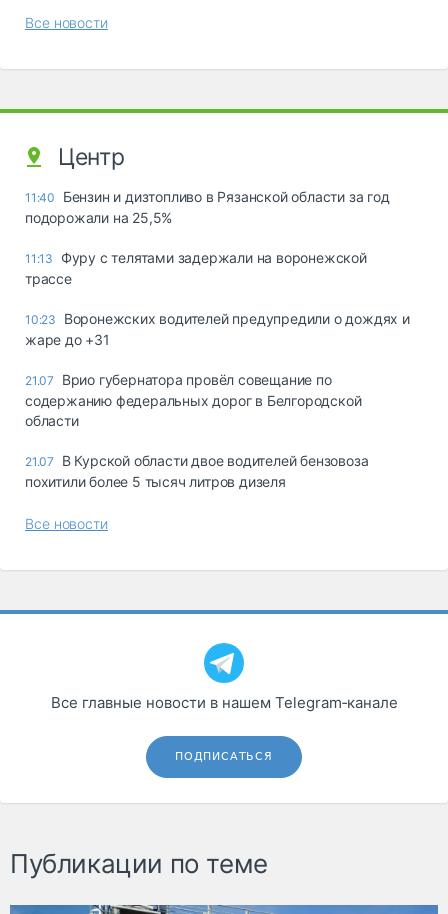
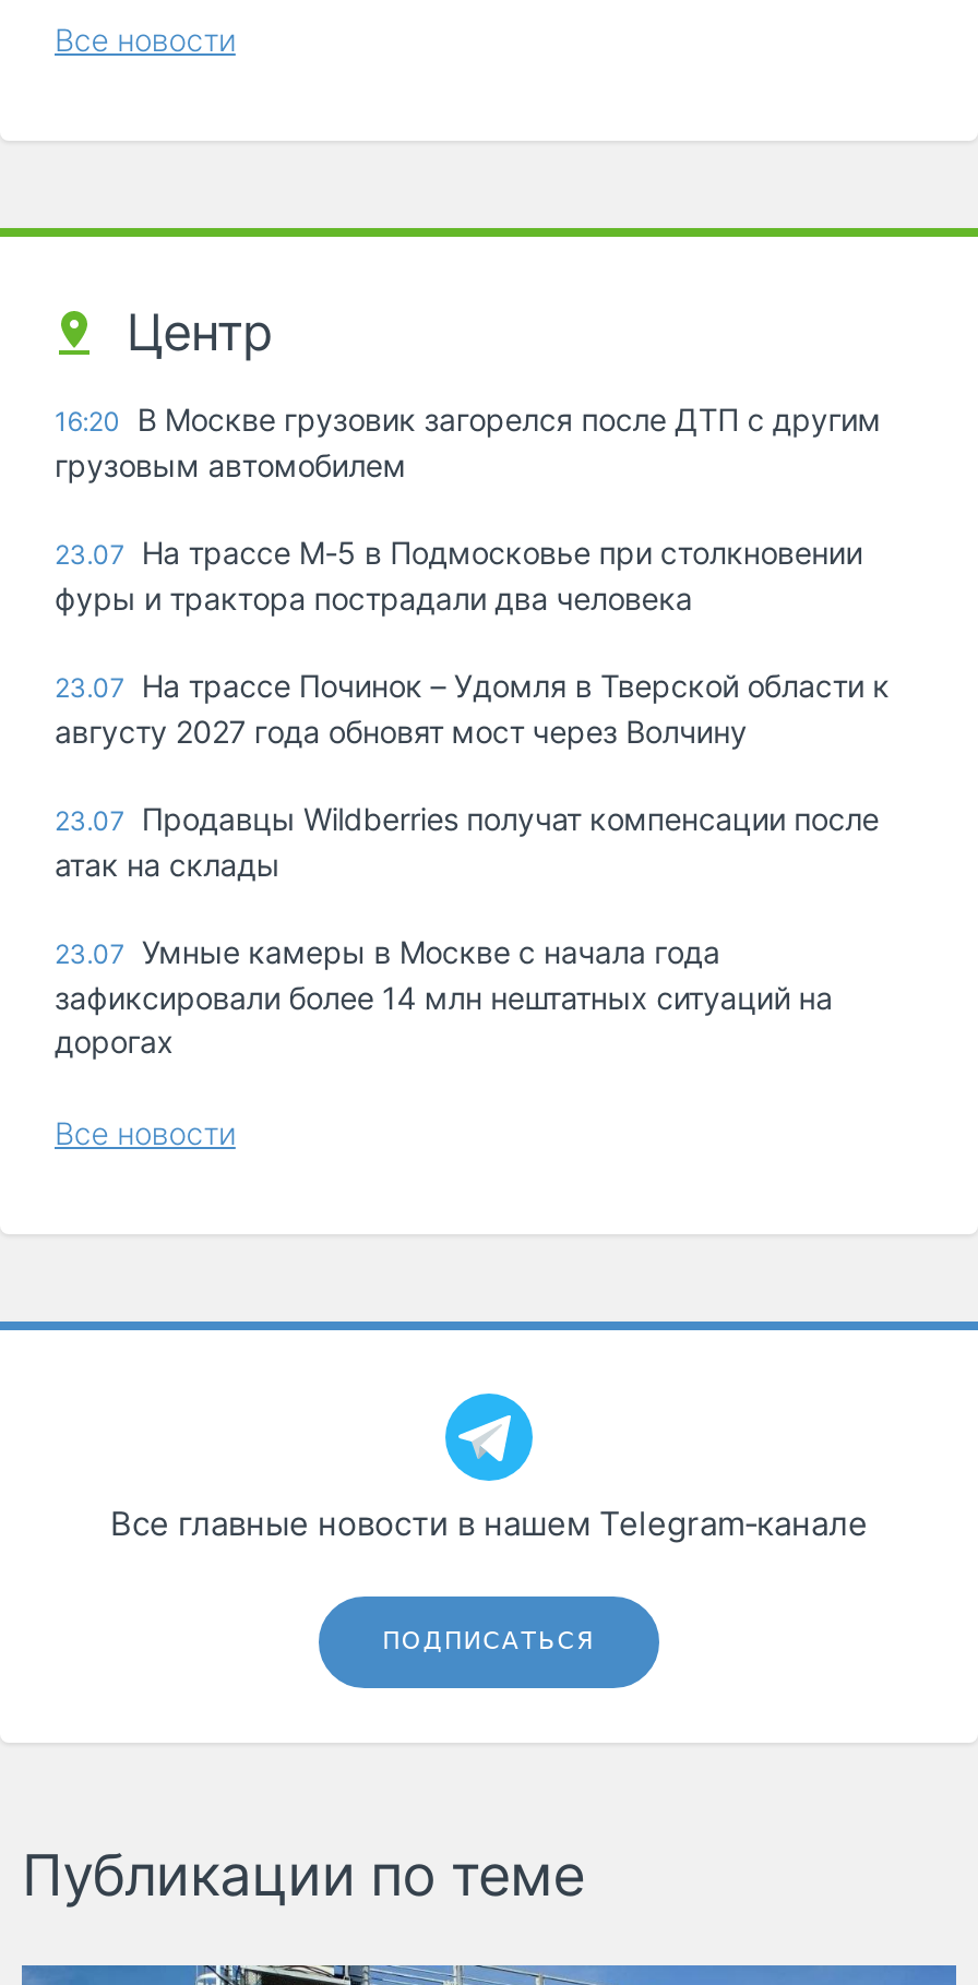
[25,188,390,226] 11:40 Бензин и дизтопливо в Рязанской области за год | подорожали на 25,5% -> [55,401,881,484] 16:20 В Москве грузовик загорелся после ДТП с другим | грузовым автомобилем
[25,249,367,287] 11:13 Фуру с телятами задержали на воронежской | трассе -> [55,534,862,617] 23.07 На трассе М-5 в Подмосковье при столкновении | фуры и трактора пострадали два человека
[25,310,410,348] 10:23 Воронежских водителей предупредили о дождях и | жаре до +31 -> [55,667,889,750] 23.07 На трассе Починок – Удомля в Тверской области к | августу 2027 года обновят мост через Волчину
[25,371,361,429] 21.07 Врио губернатора провёл совещание по | содержанию федеральных дорог в Белгородской | области -> [55,800,879,883] 23.07 Продавцы Wildberries получат компенсации после | атак на склады
[25,452,368,490] 21.07 В Курской области двое водителей бензовоза | похитили более 5 тысяч литров дизеля -> [55,933,833,1060] 23.07 Умные камеры в Москве с начала года | зафиксировали более 14 млн нештатных ситуаций на | дорогах

